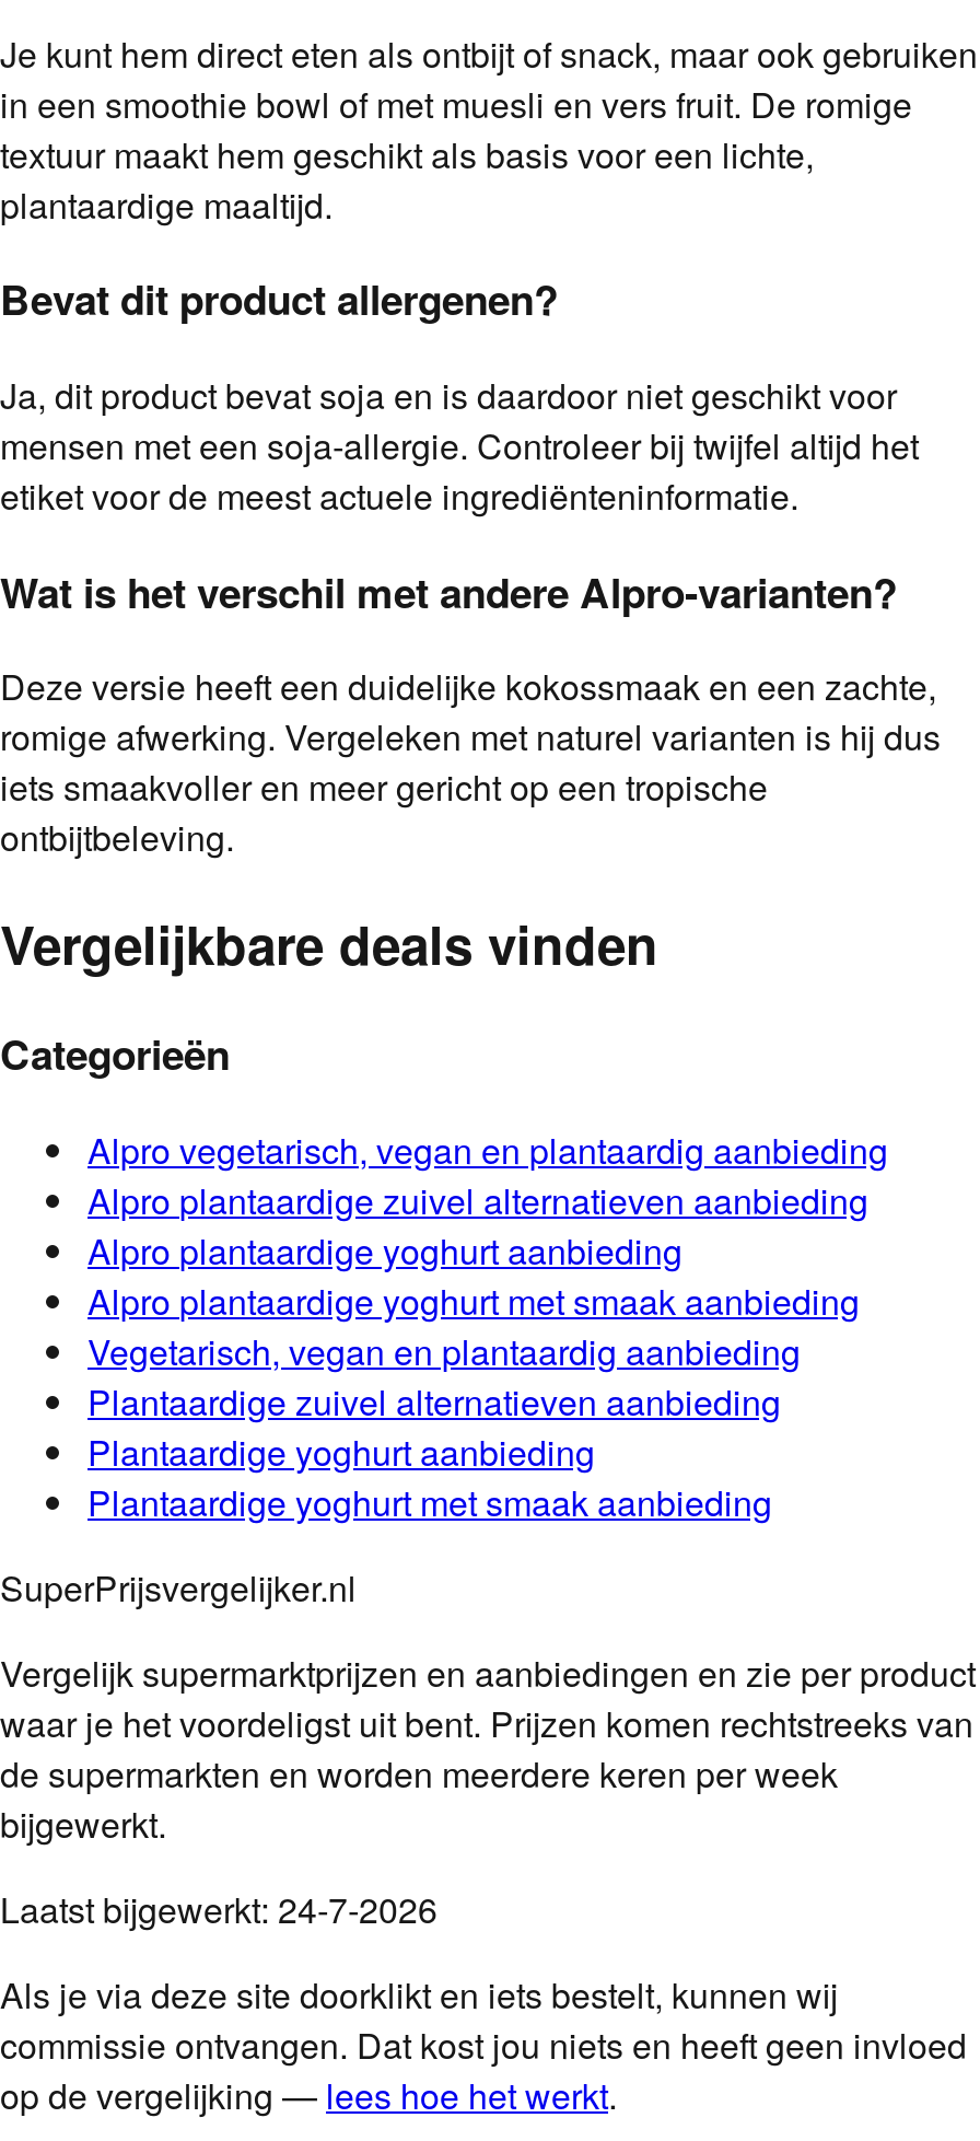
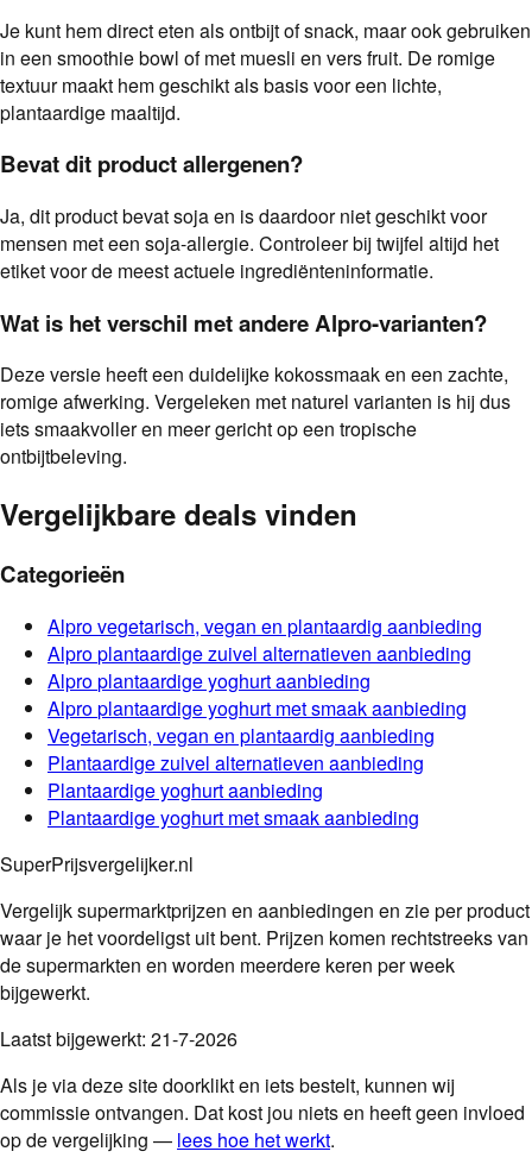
[0,1884,437,1934] Laatst bijgewerkt: 24-7-2026 -> [0,1025,237,1052] Laatst bijgewerkt: 21-7-2026

